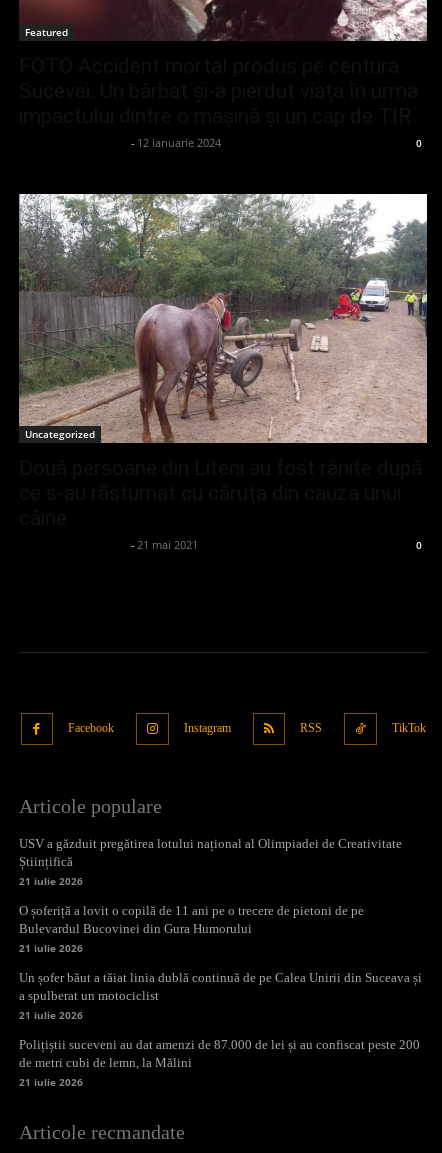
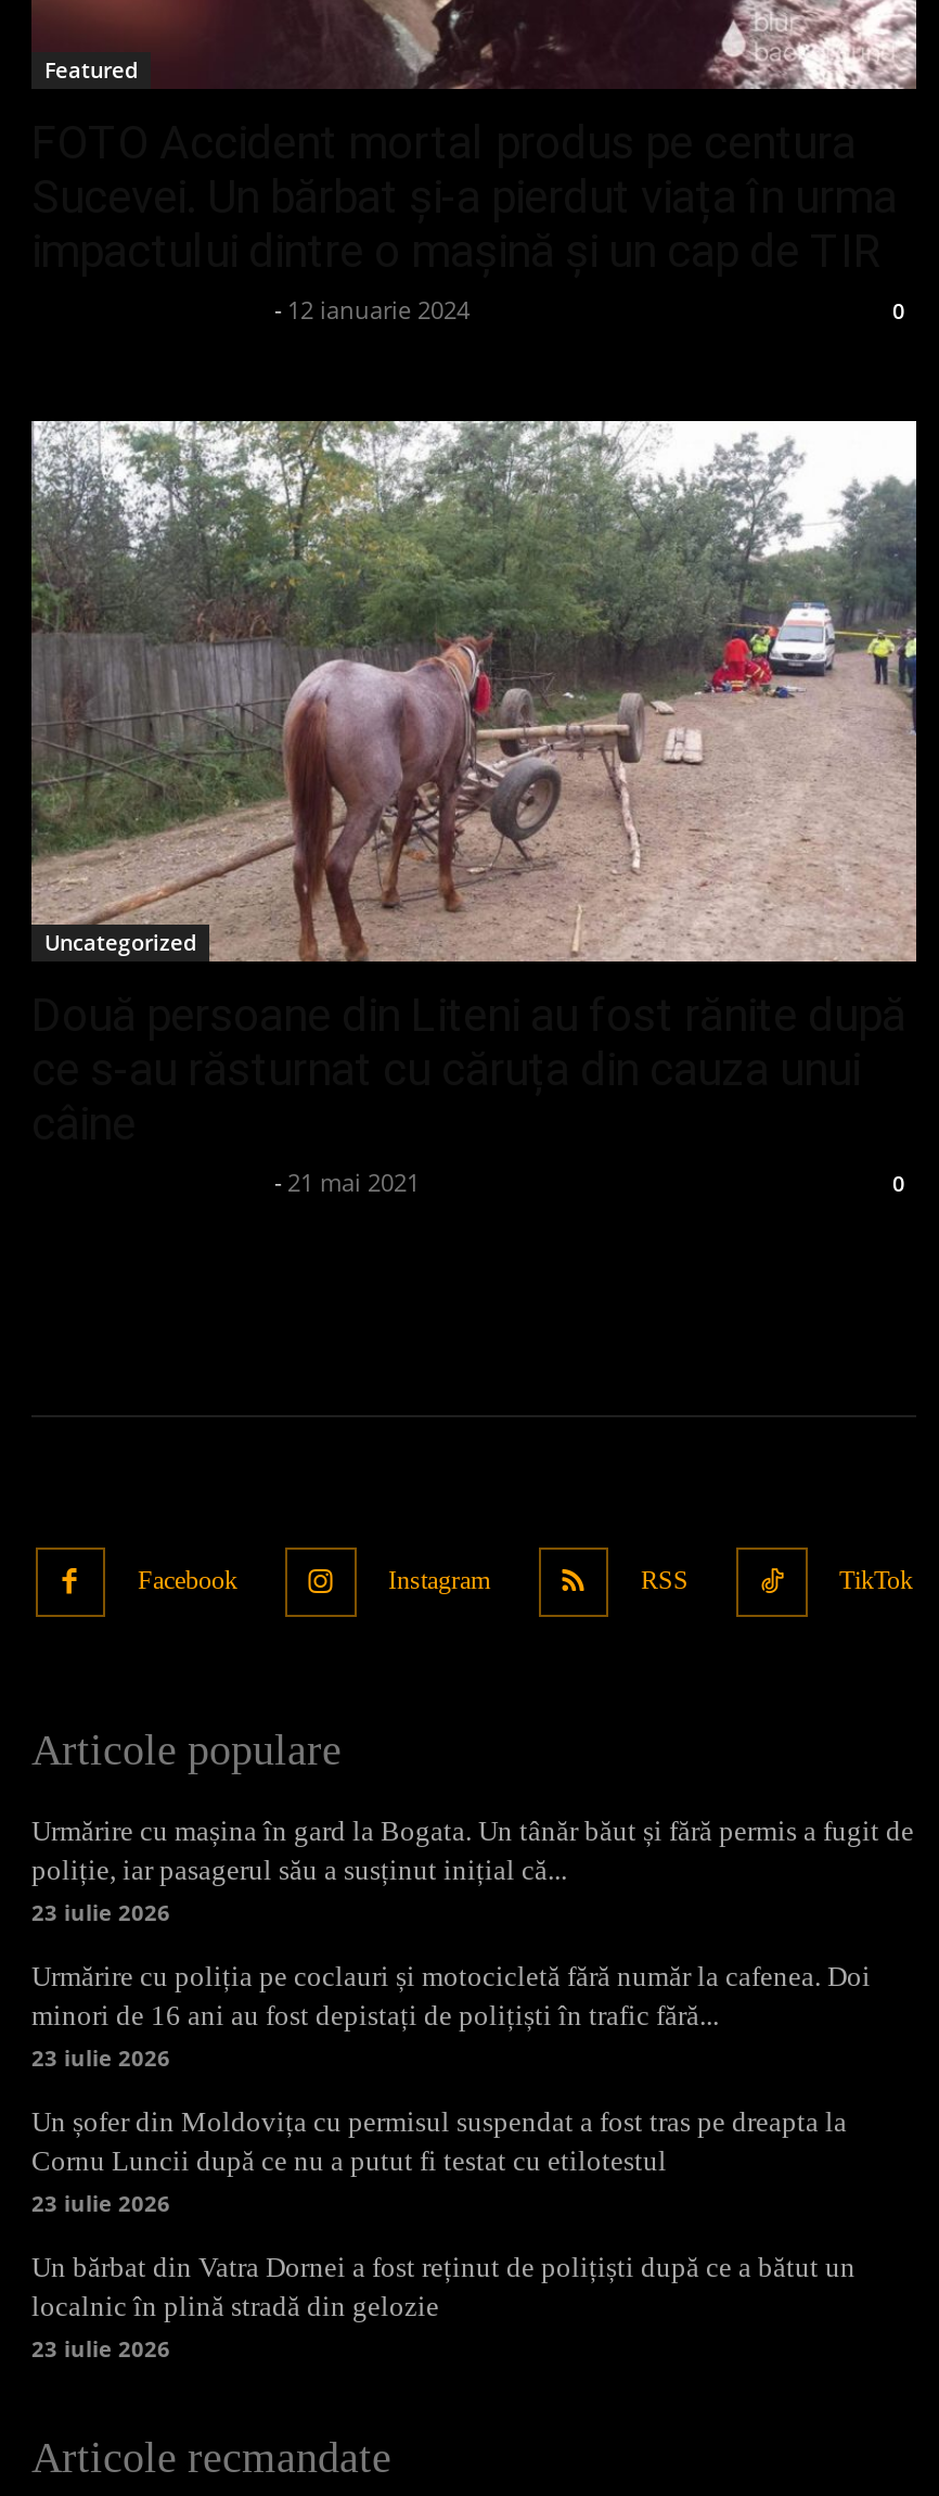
[19,836,402,888] USV a găzduit pregătirea lotului național al Olimpiadei de Creativitate | Științifică | 21 iulie 2026 -> [31,1815,914,1928] Urmărire cu mașina în gard la Bogata. Un tânăr băut și fără permis a fugit de | poliție, iar pasagerul său a susținut inițial că... | 23 iulie 2026
[19,903,364,955] O șoferiță a lovit o copilă de 11 ani pe o trecere de pietoni de pe | Bulevardul Bucovinei din Gura Humorului | 21 iulie 2026 -> [31,1960,871,2073] Urmărire cu poliția pe coclauri și motocicletă fără număr la cafenea. Doi | minori de 16 ani au fost depistați de polițiști în trafic fără... | 23 iulie 2026
[19,970,422,1022] Un șofer băut a tăiat linia dublă continuă de pe Calea Unirii din Suceava și | a spulberat un motociclist | 21 iulie 2026 -> [31,2106,847,2218] Un șofer din Moldovița cu permisul suspendat a fost tras pe dreapta la | Cornu Luncii după ce nu a putut fi testat cu etilotestul | 23 iulie 2026
[19,1037,420,1089] Polițiștii suceveni au dat amenzi de 87.000 de lei și au confiscat peste 200 | de metri cubi de lemn, la Mălini | 21 iulie 2026 -> [31,2251,856,2364] Un bărbat din Vatra Dornei a fost reținut de polițiști după ce a bătut un | localnic în plină stradă din gelozie | 23 iulie 2026

